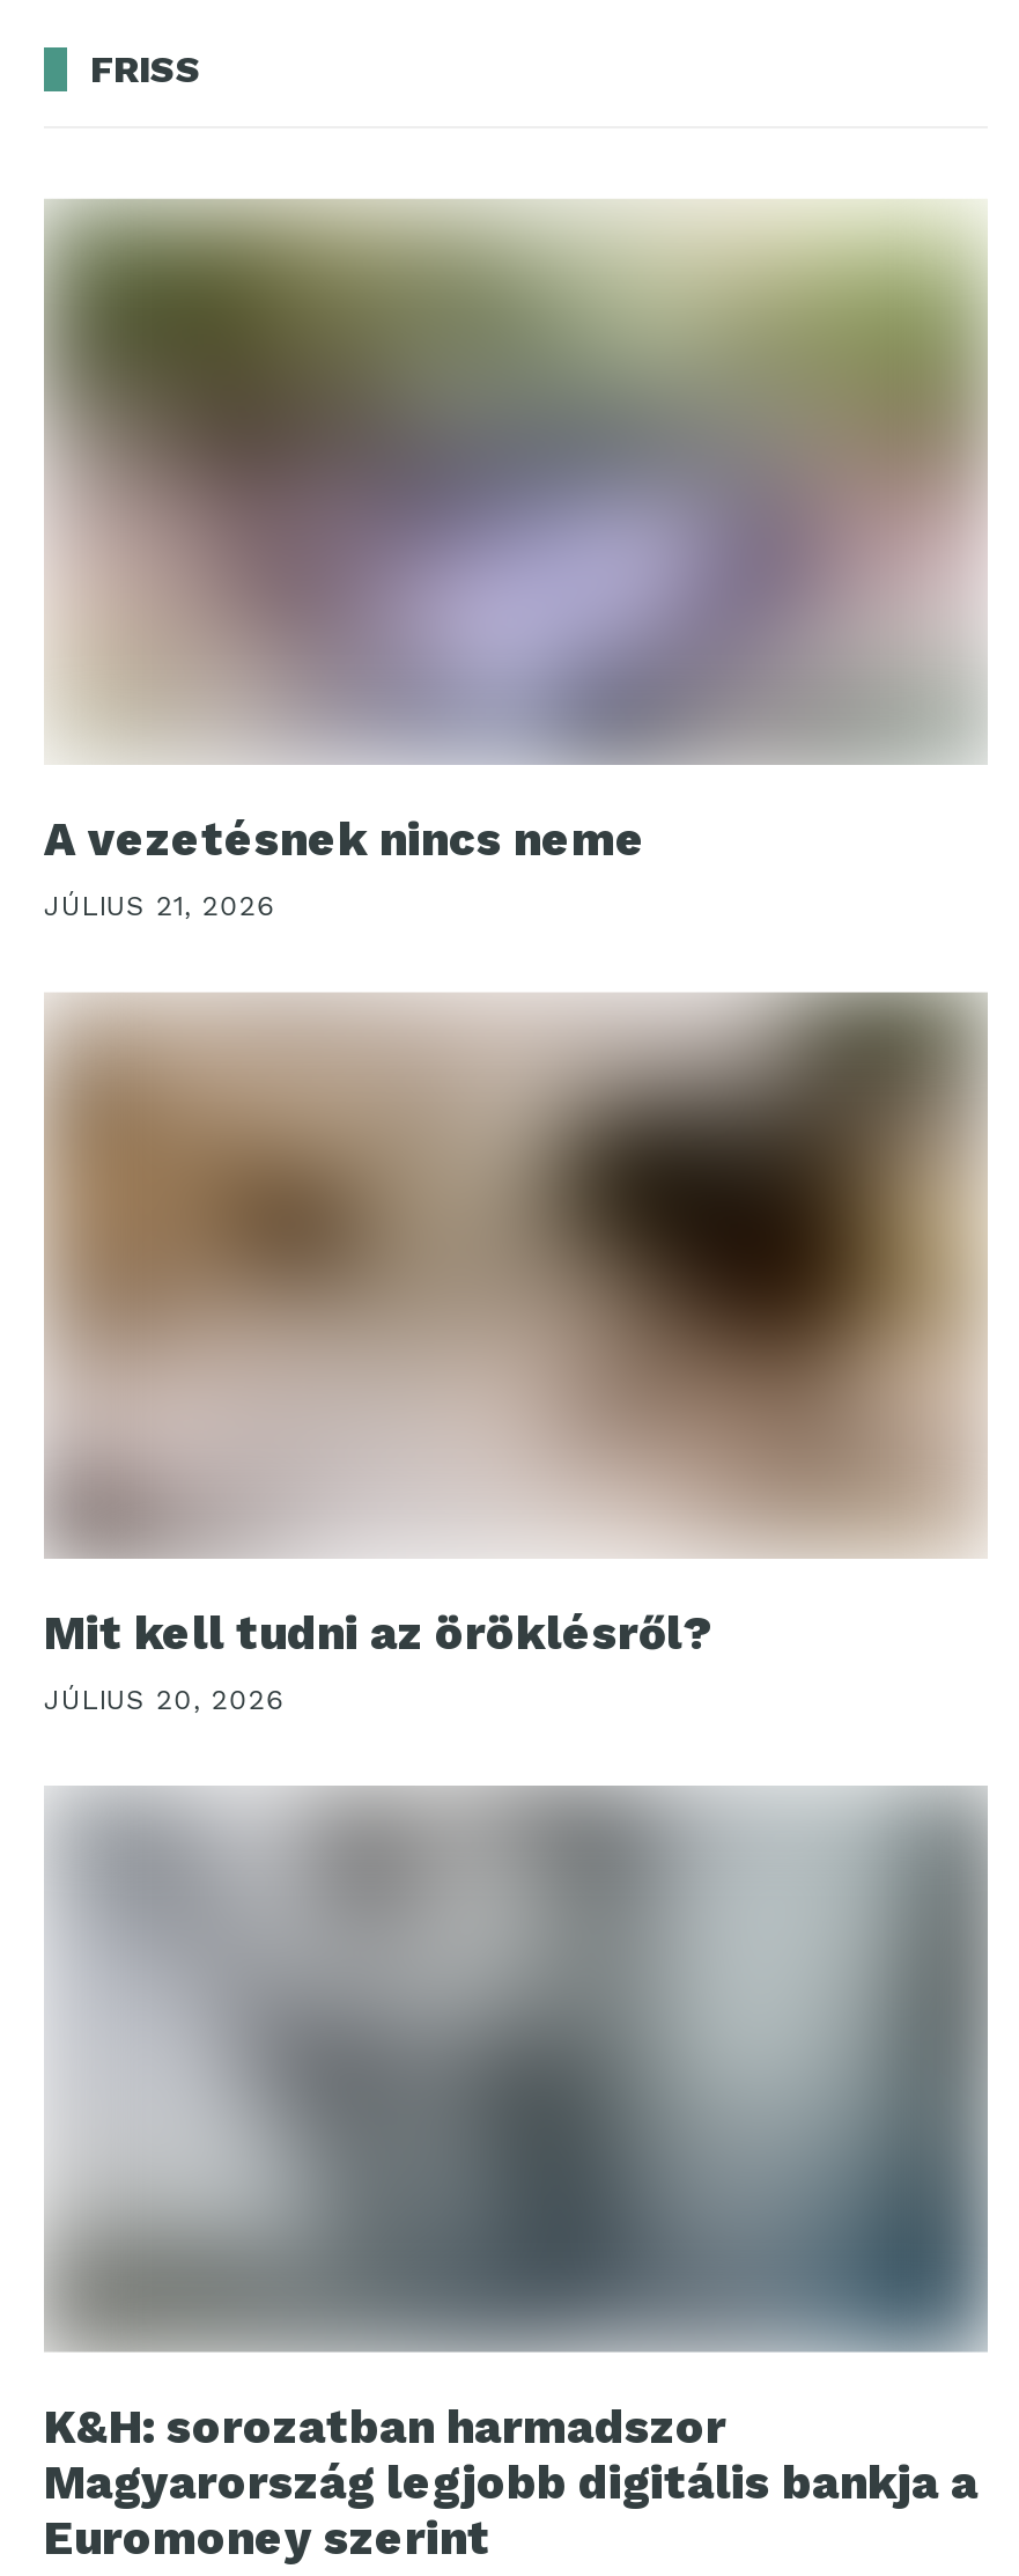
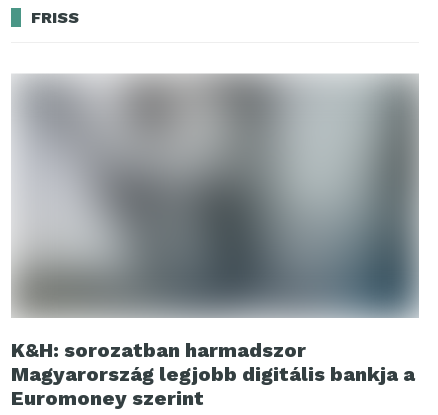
[44,200,988,923] [image] | A vezetésnek nincs neme | JÚLIUS 21, 2026 -> none
[42,989,988,1716] [image] | Mit kell tudni az öröklésről? | JÚLIUS 20, 2026 -> none

